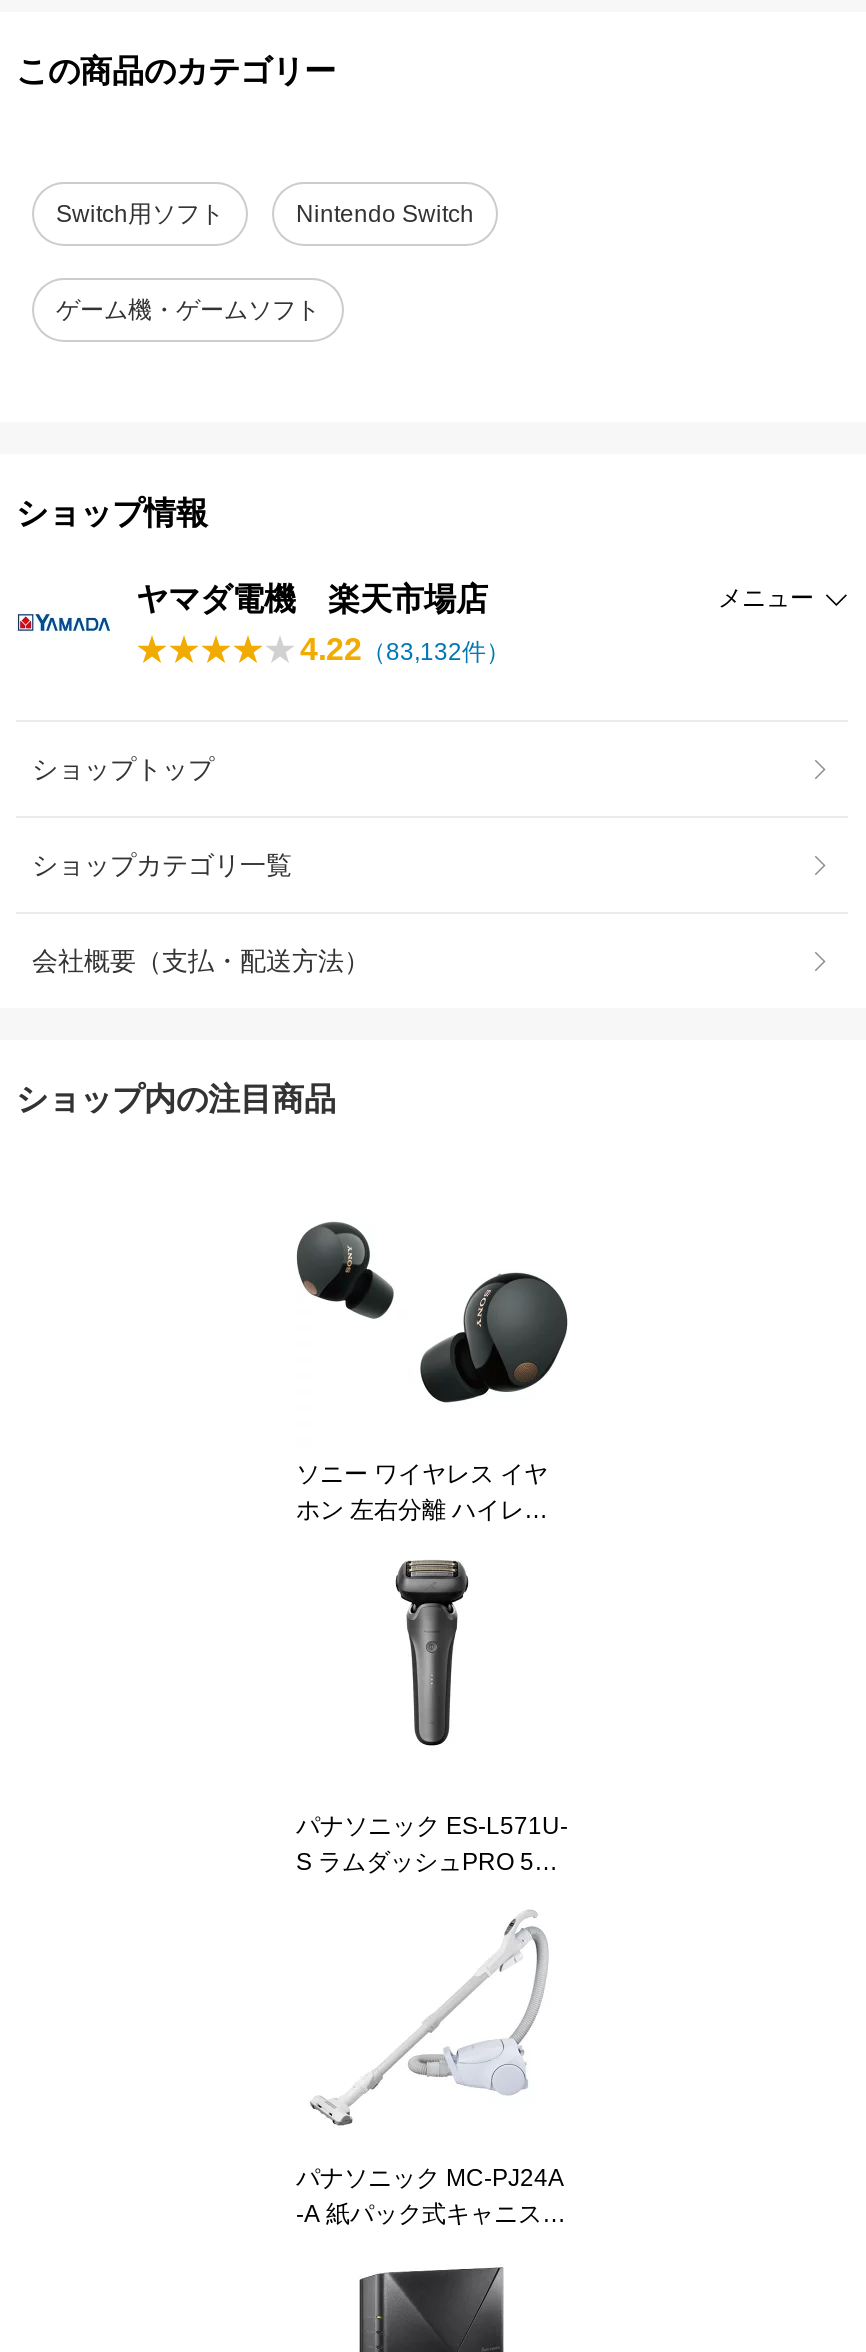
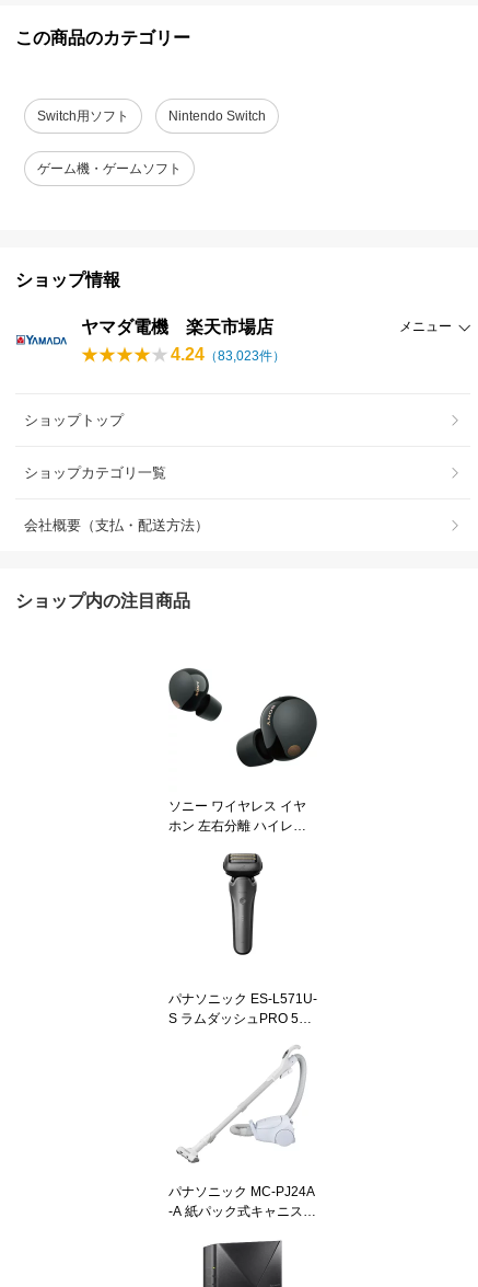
[300,632,510,666] 4.22（83,132件） -> [171,345,285,364] 4.24（83,023件）

